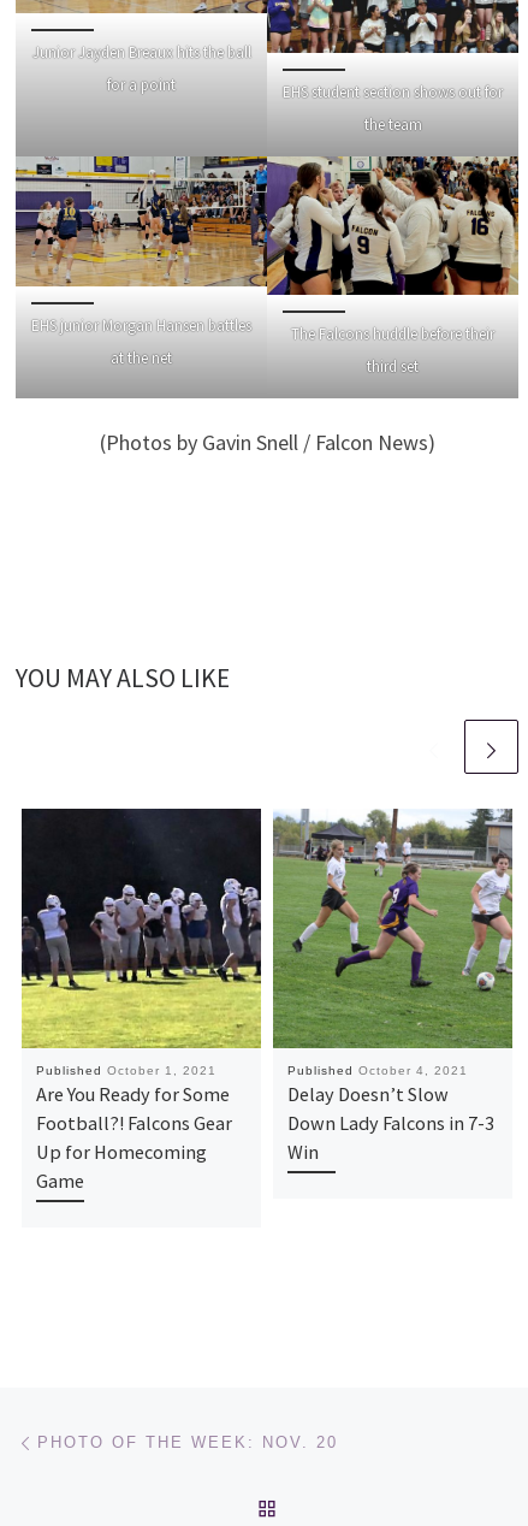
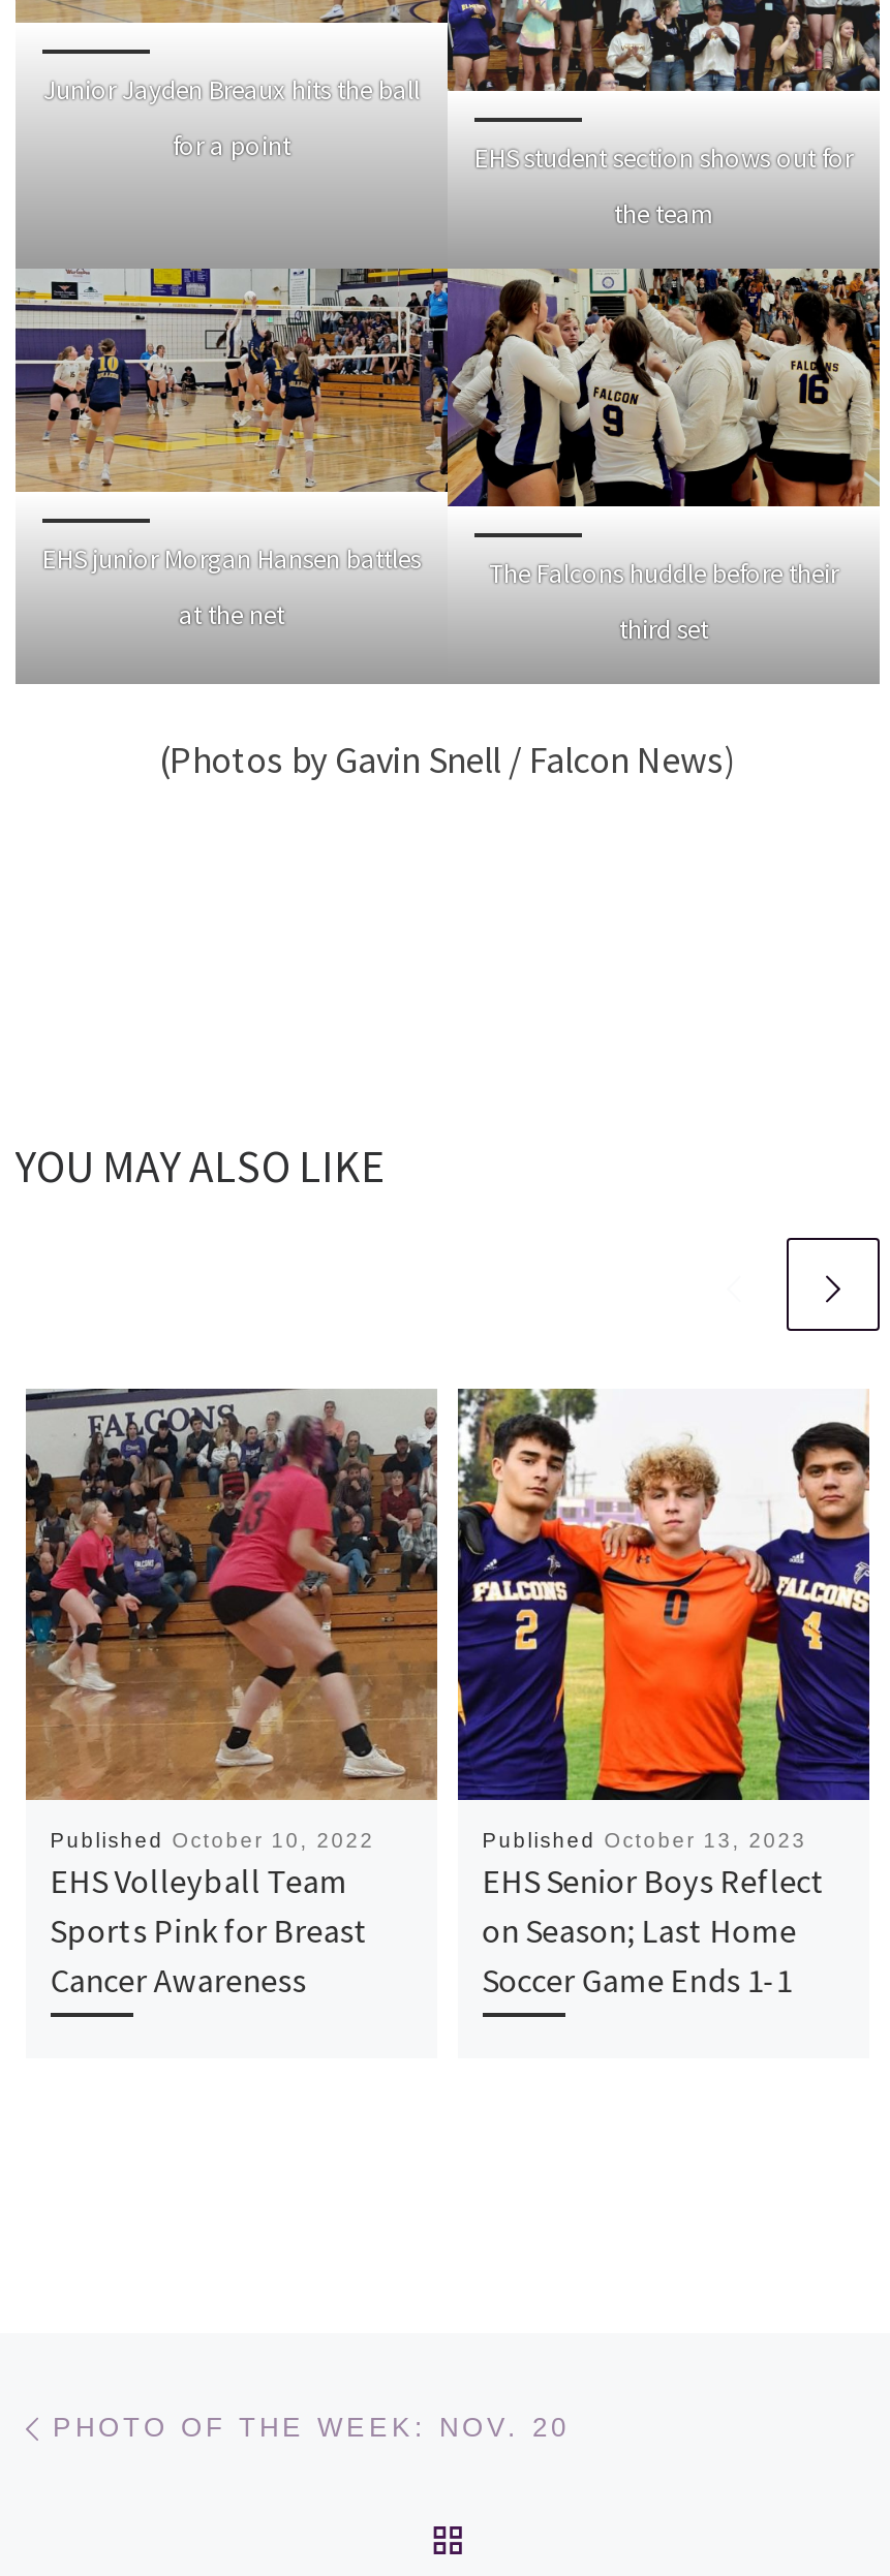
[20,808,262,1193] [image] | Published October 1, 2021 | Are You Ready for Some | Football?! Falcons Gear | Up for Homecoming | Game -> [24,1389,439,1999] [image] | Published October 10, 2022 | EHS Volleyball Team | Sports Pink for Breast | Cancer Awareness
[272,808,514,1164] [image] | Published October 4, 2021 | Delay Doesn’t Slow | Down Lady Falcons in 7-3 | Win -> [456,1387,871,1999] [image] | Published October 13, 2023 | EHS Senior Boys Reflect | on Season; Last Home | Soccer Game Ends 1-1

